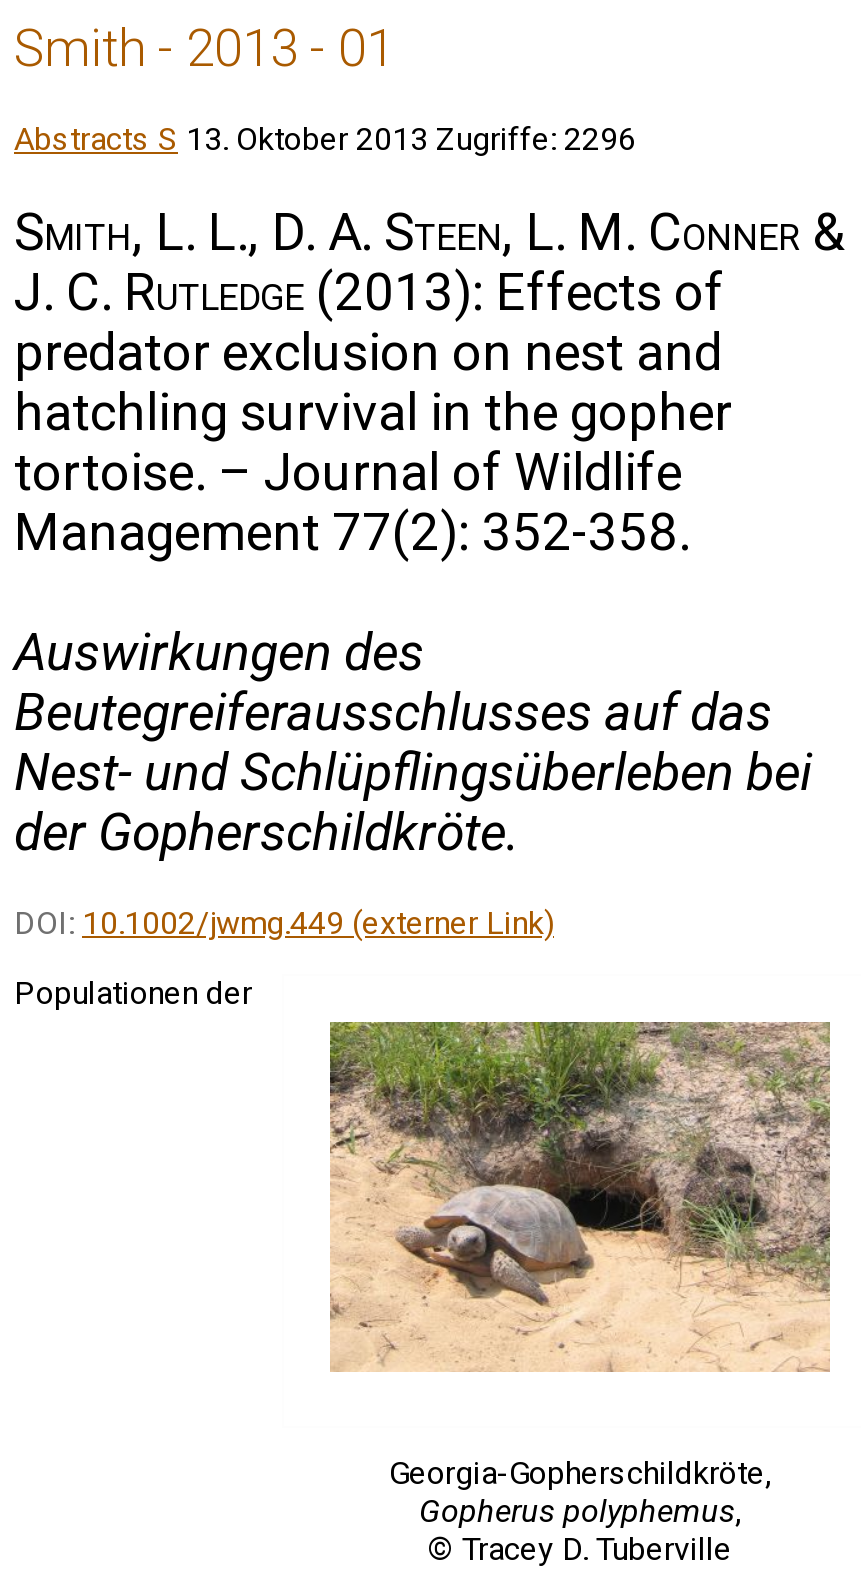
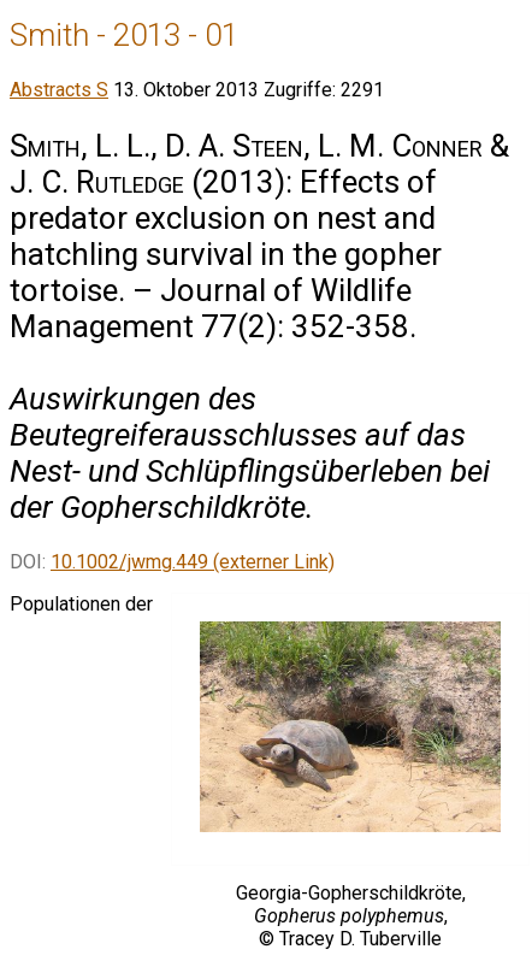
[14,120,636,158] Abstracts S 13. Oktober 2013 Zugriffe: 2296 -> [10,79,384,101] Abstracts S 13. Oktober 2013 Zugriffe: 2291

